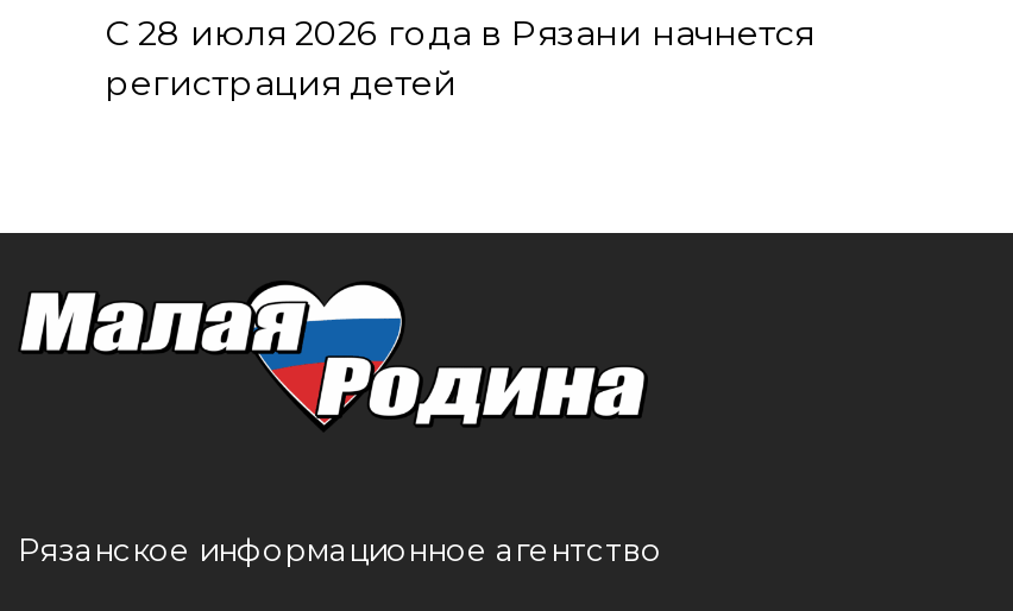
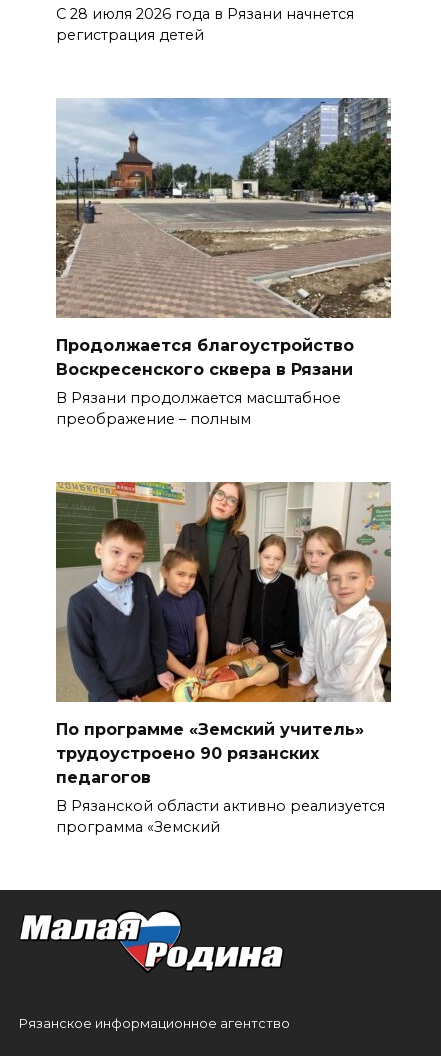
none -> [55,97,392,428] [image] | Продолжается благоустройство | Воскресенского сквера в Рязани | В Рязани продолжается масштабное | преображение – полным
none -> [55,481,392,836] [image] | По программе «Земский учитель» | трудоустроено 90 рязанских | педагогов | В Рязанской области активно реализуется | программа «Земский

